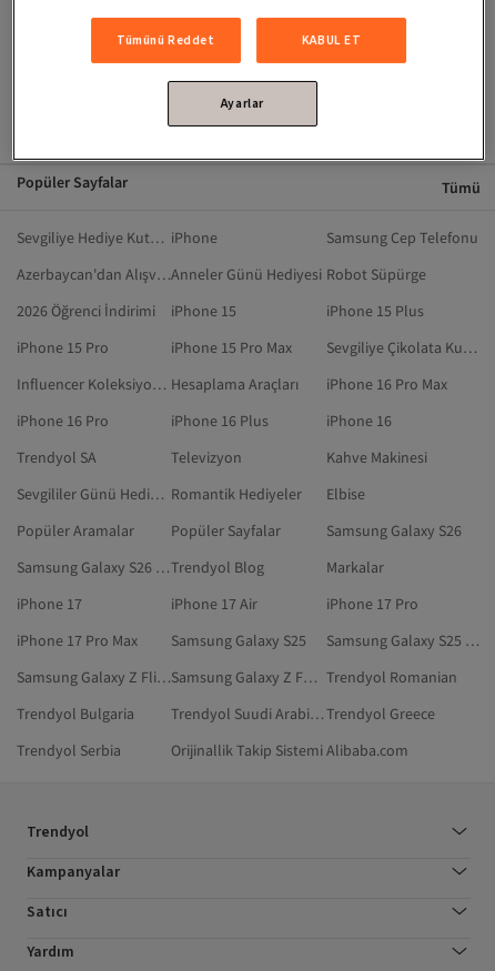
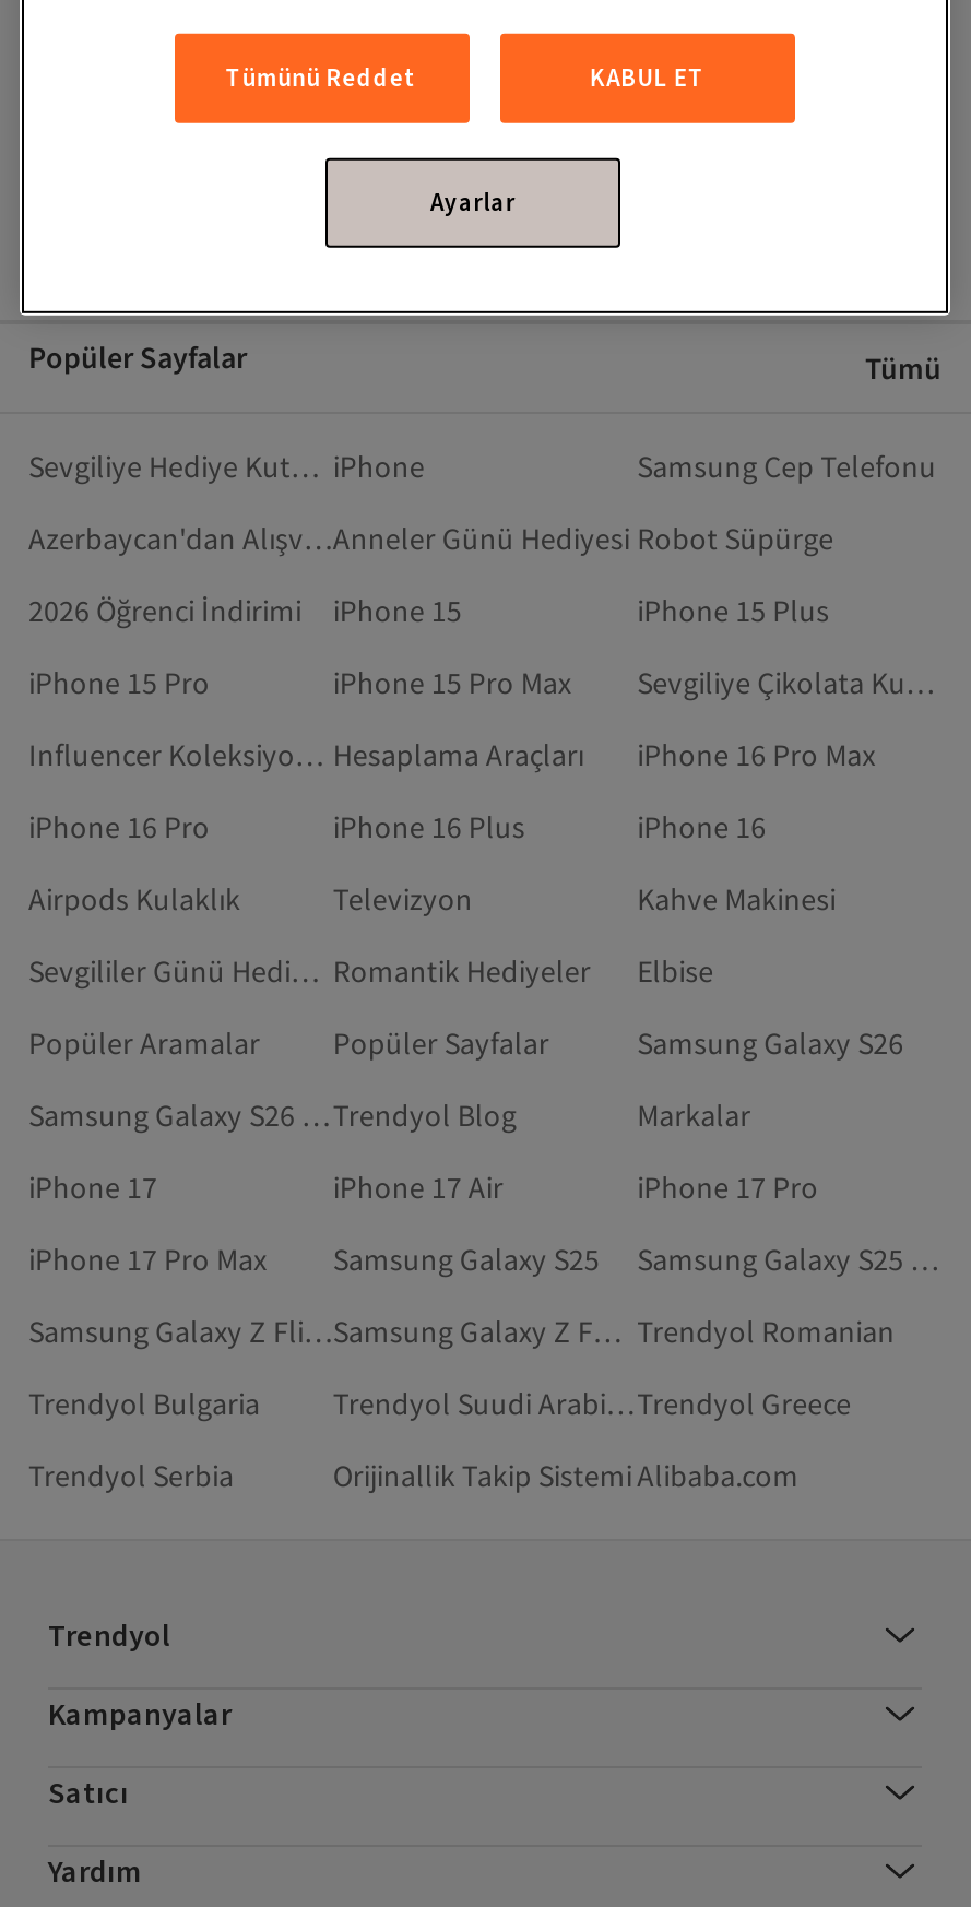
[17,447,97,467] Trendyol SA -> [28,879,240,919] Airpods Kulaklık

